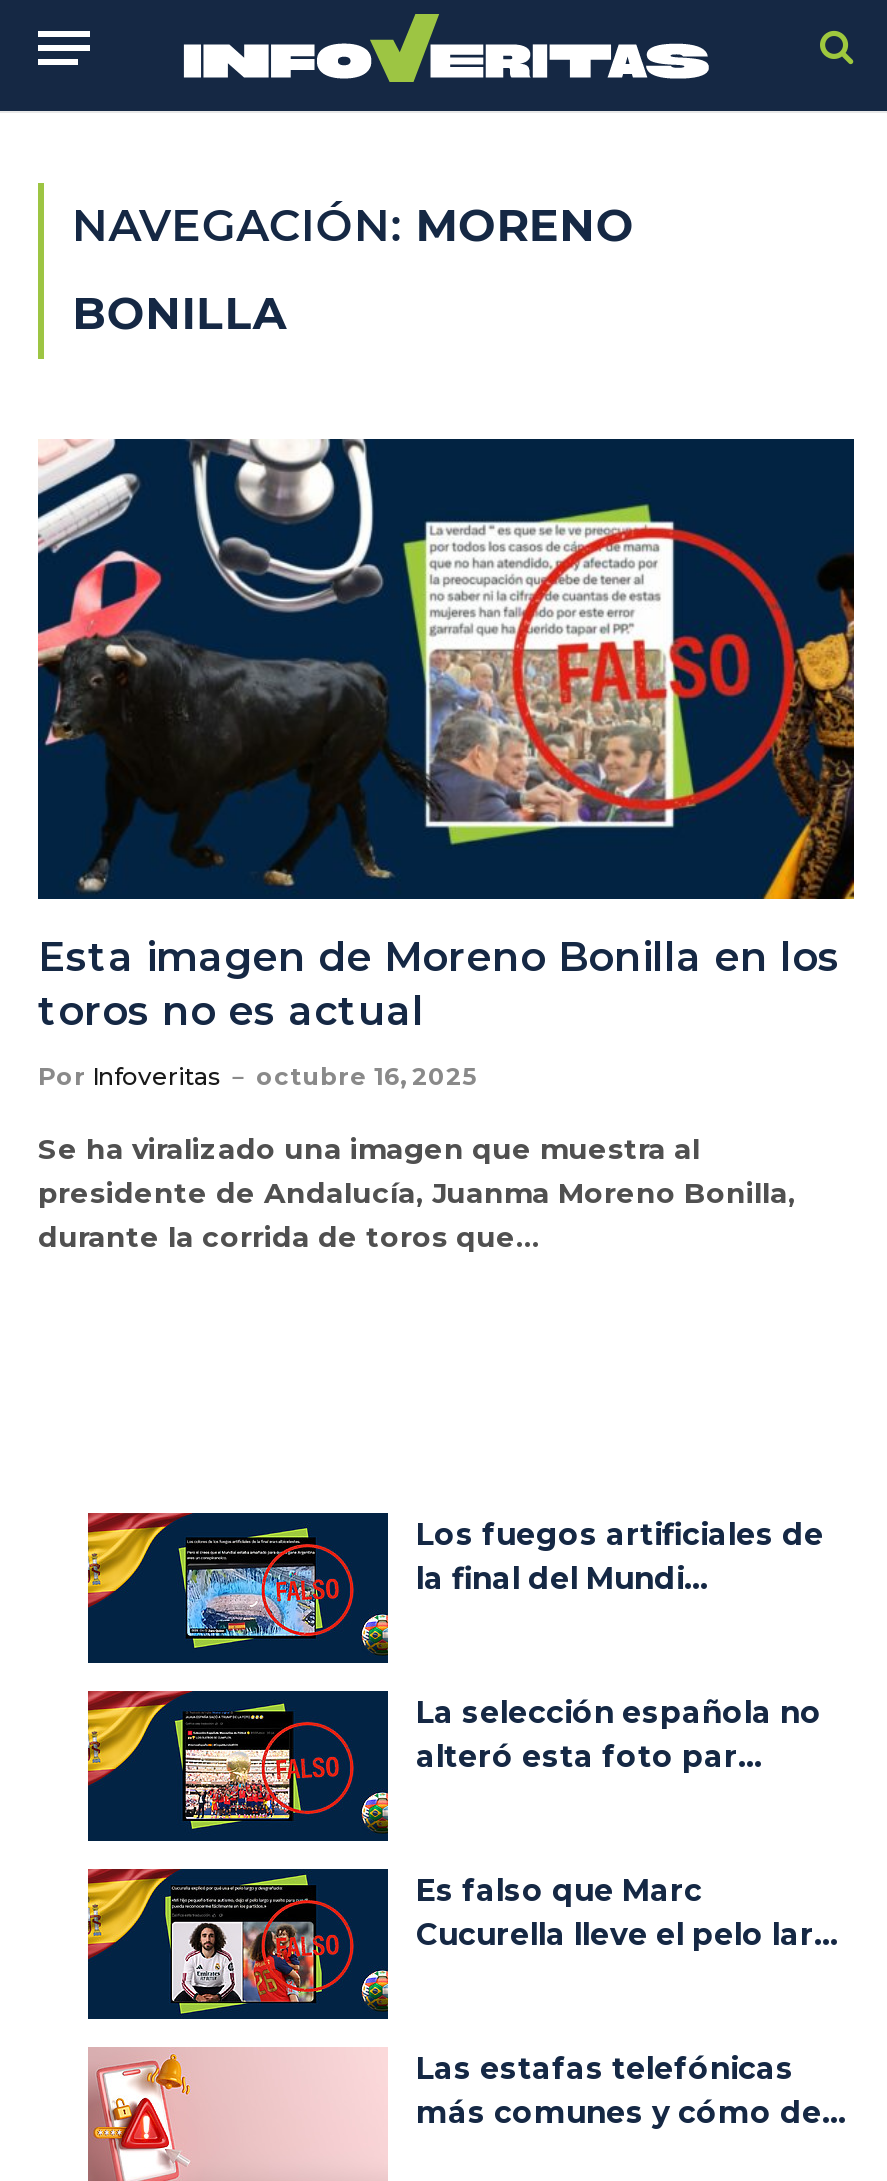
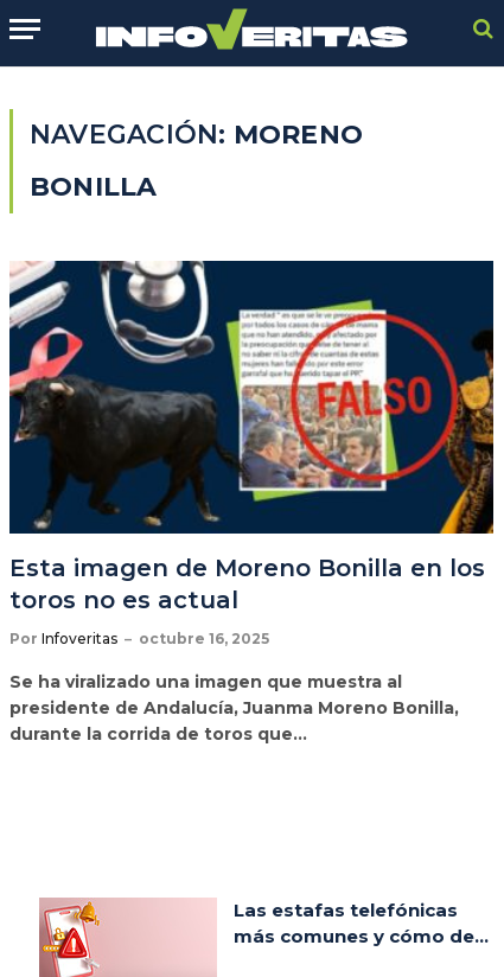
[86,1511,824,1665] [image] | Los fuegos artificiales de | la final del Mundi... -> none
[86,1689,822,1843] [image] | La selección española no | alteró esta foto par... -> none
[86,1867,838,2021] [image] | Es falso que Marc | Cucurella lleve el pelo lar... -> none

